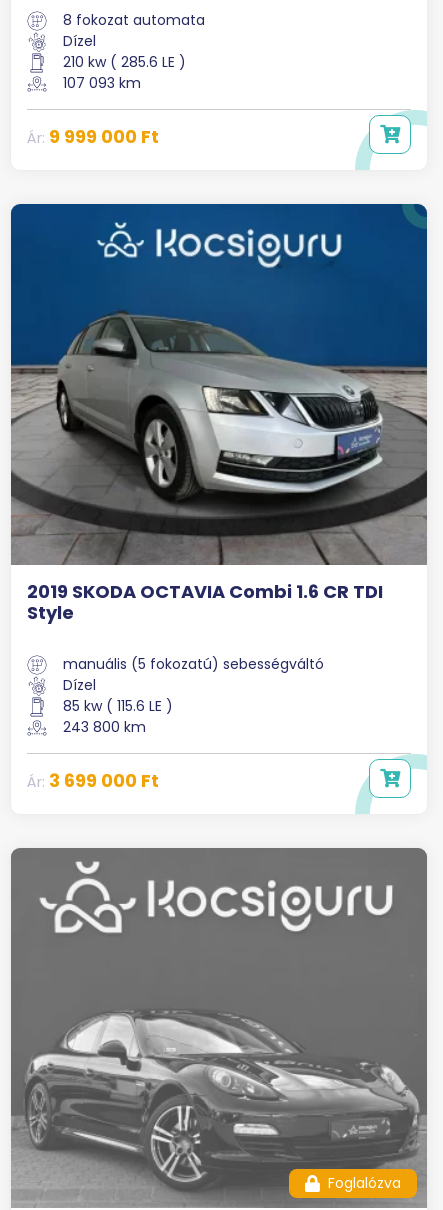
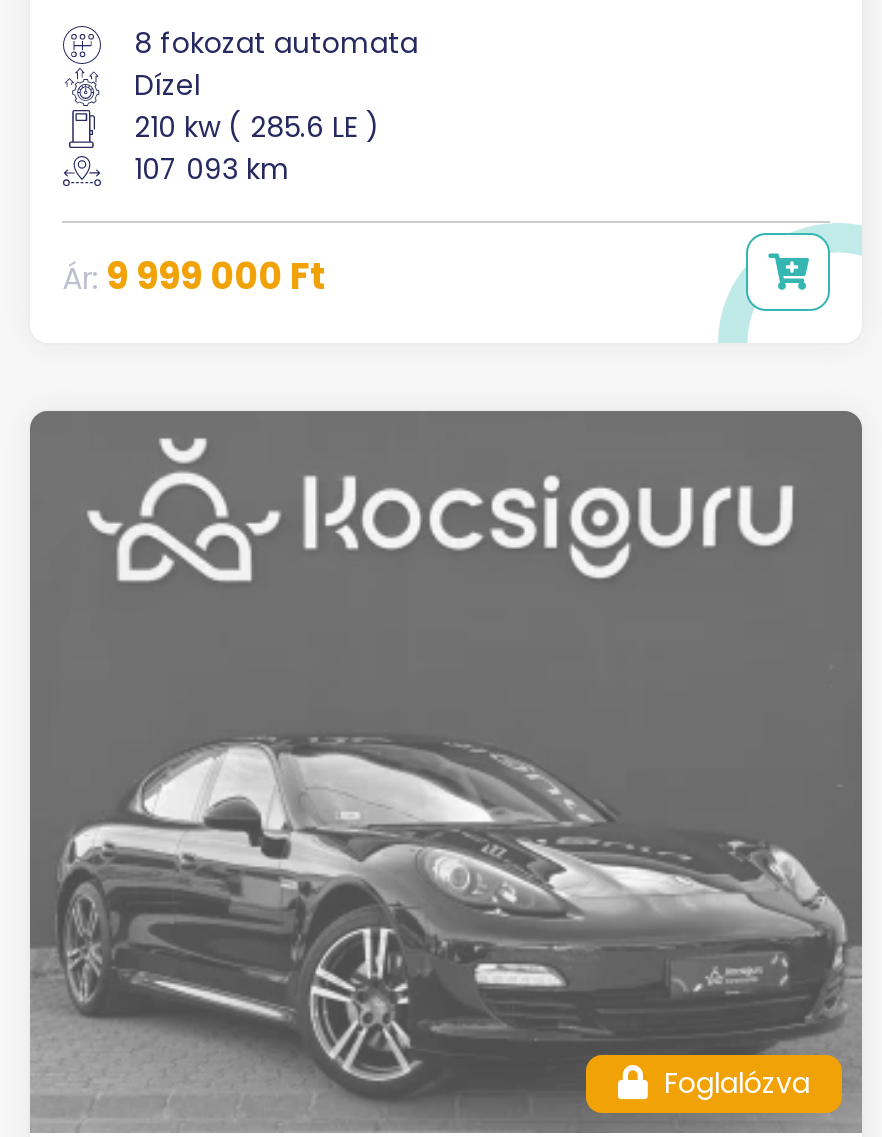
[10,204,428,793] [image] | 2019 SKODA OCTAVIA Combi 1.6 CR TDI | Style | manuális (5 fokozatú) sebességváltó | Dízel | 85 kw ( 115.6 LE ) | 243 800 km | Ár: 3 699 000 Ft -> none

